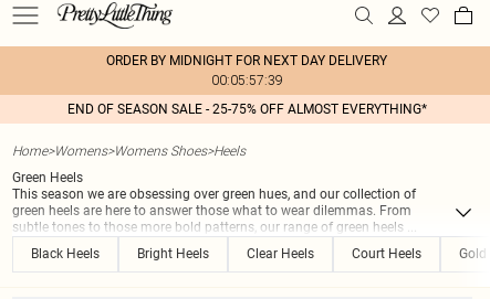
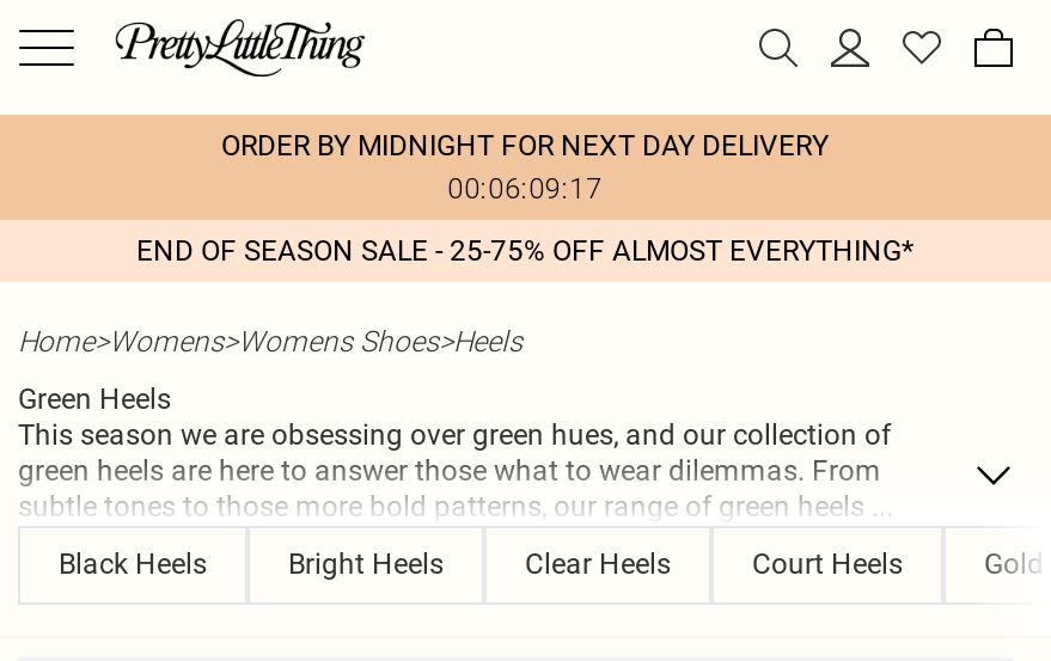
[211,72,283,88] 00:05:57:39 -> [447,170,603,206] 00:06:09:17

